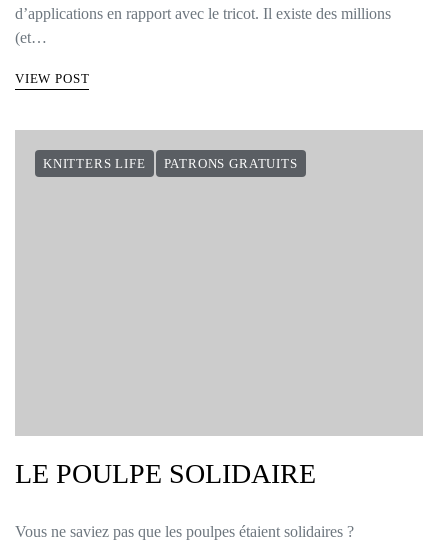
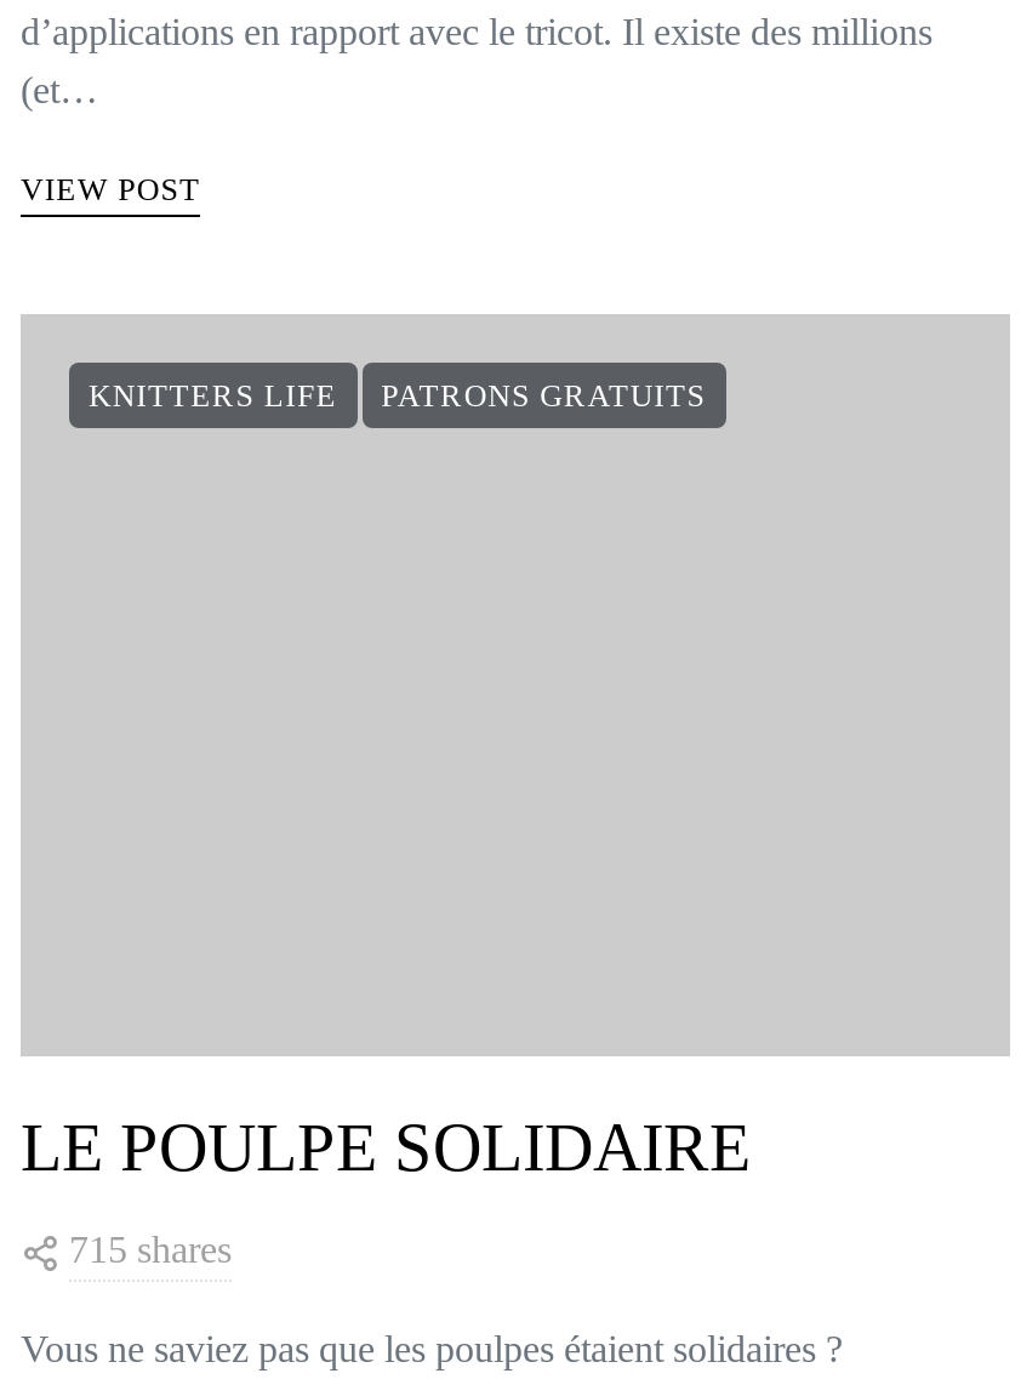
none -> [69,1229,232,1271] 715 shares

